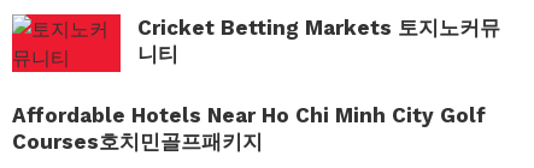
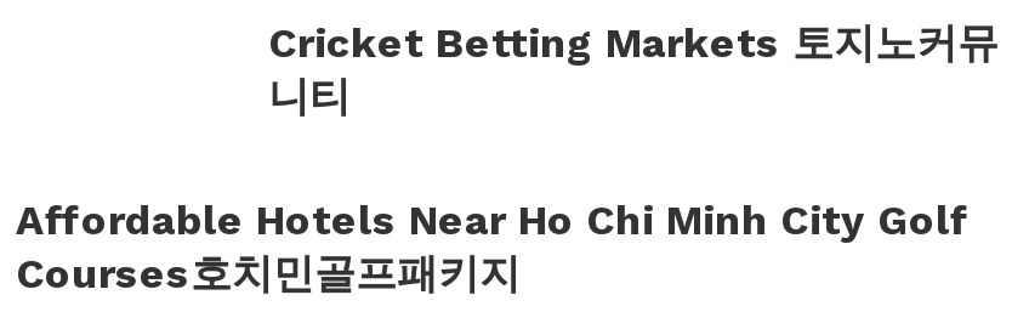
[11,13,122,73] [image] -> none

